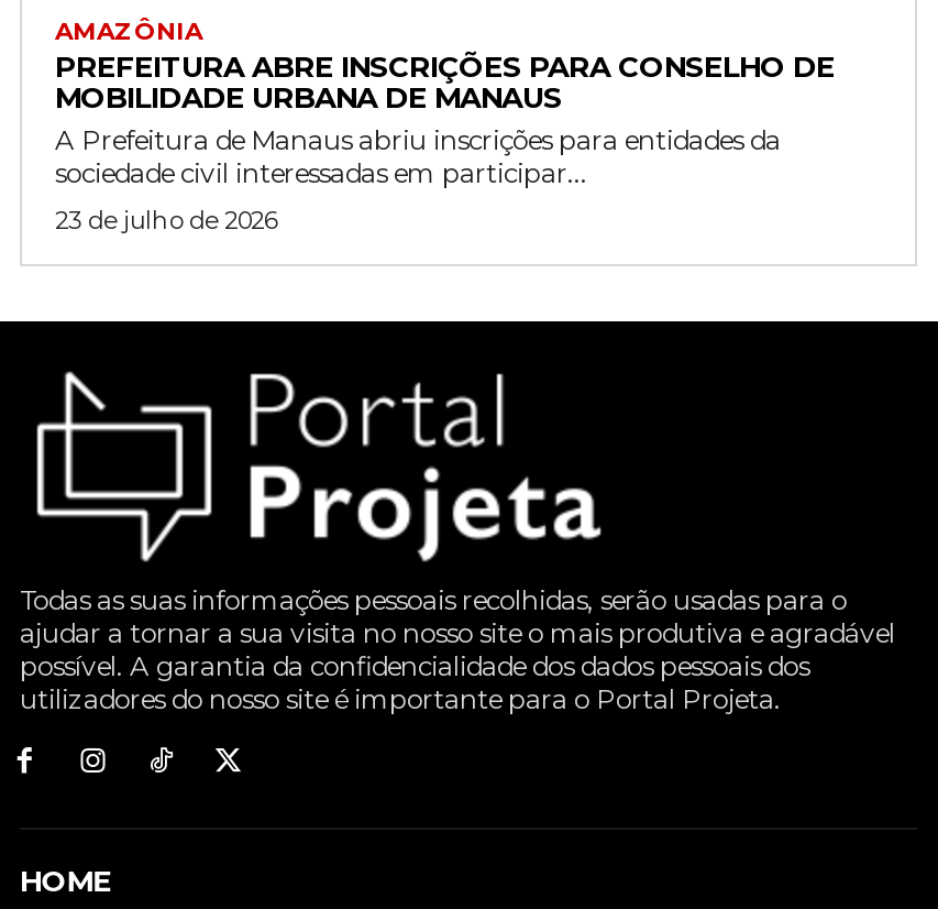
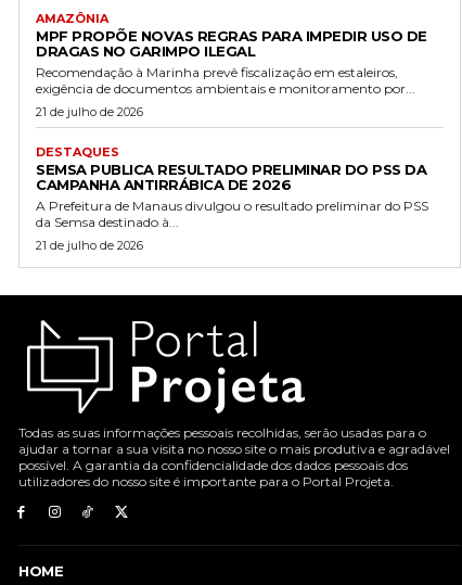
[55,48,835,235] PREFEITURA ABRE INSCRIÇÕES PARA CONSELHO DE | MOBILIDADE URBANA DE MANAUS | A Prefeitura de Manaus abriu inscrições para entidades da | sociedade civil interessadas em participar... | 23 de julho de 2026 -> [36,27,428,252] MPF PROPÕE NOVAS REGRAS PARA IMPEDIR USO DE | DRAGAS NO GARIMPO ILEGAL | Recomendação à Marinha prevê fiscalização em estaleiros, | exigência de documentos ambientais e monitoramento por... | 21 de julho de 2026 | DESTAQUES | SEMSA PUBLICA RESULTADO PRELIMINAR DO PSS DA | CAMPANHA ANTIRRÁBICA DE 2026 | A Prefeitura de Manaus divulgou o resultado preliminar do PSS | da Semsa destinado à... | 21 de julho de 2026

